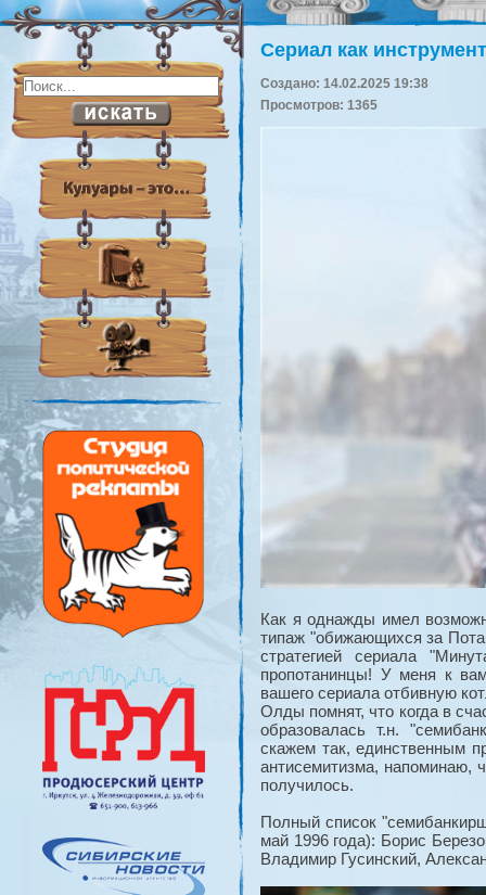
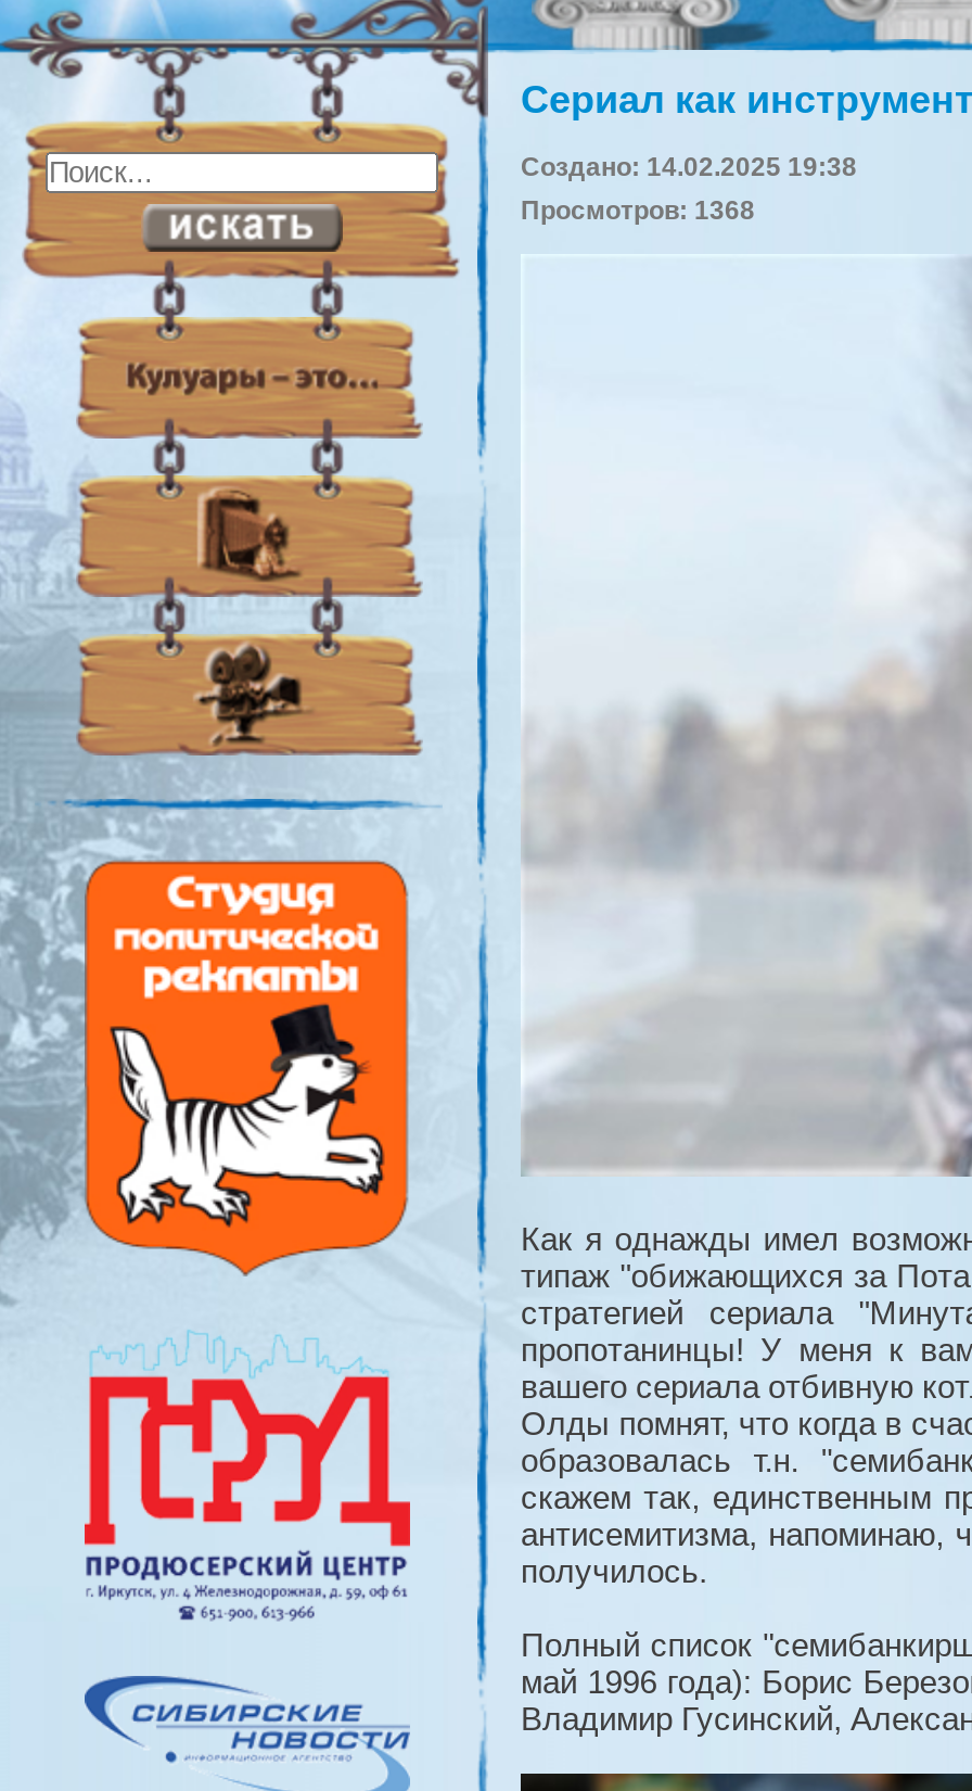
[260,98,378,113] Просмотров: 1365 -> [521,195,755,226] Просмотров: 1368

